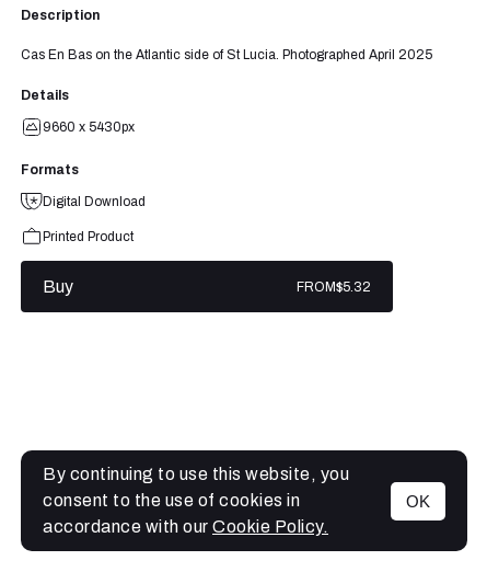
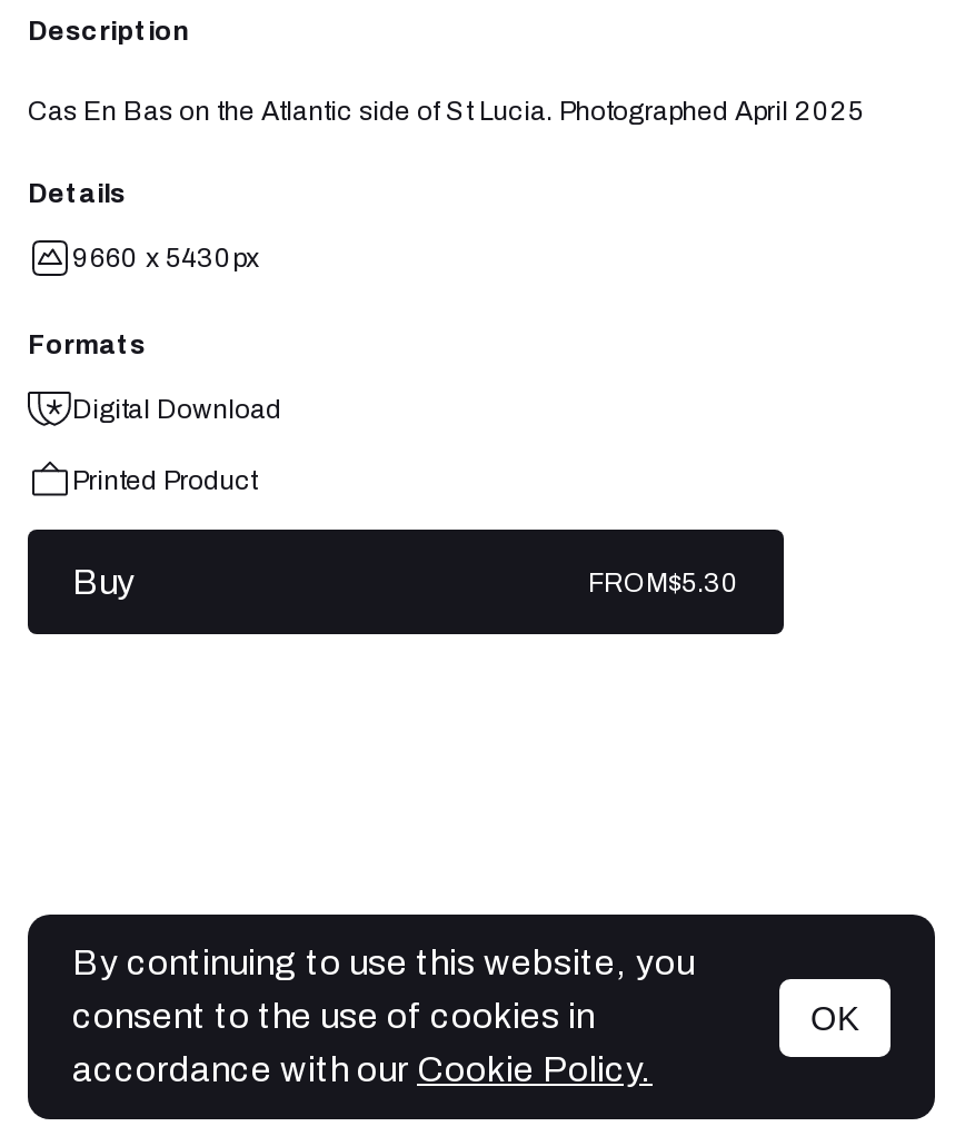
[297,279,371,295] FROM$5.32 -> [588,567,739,598] FROM$5.30

